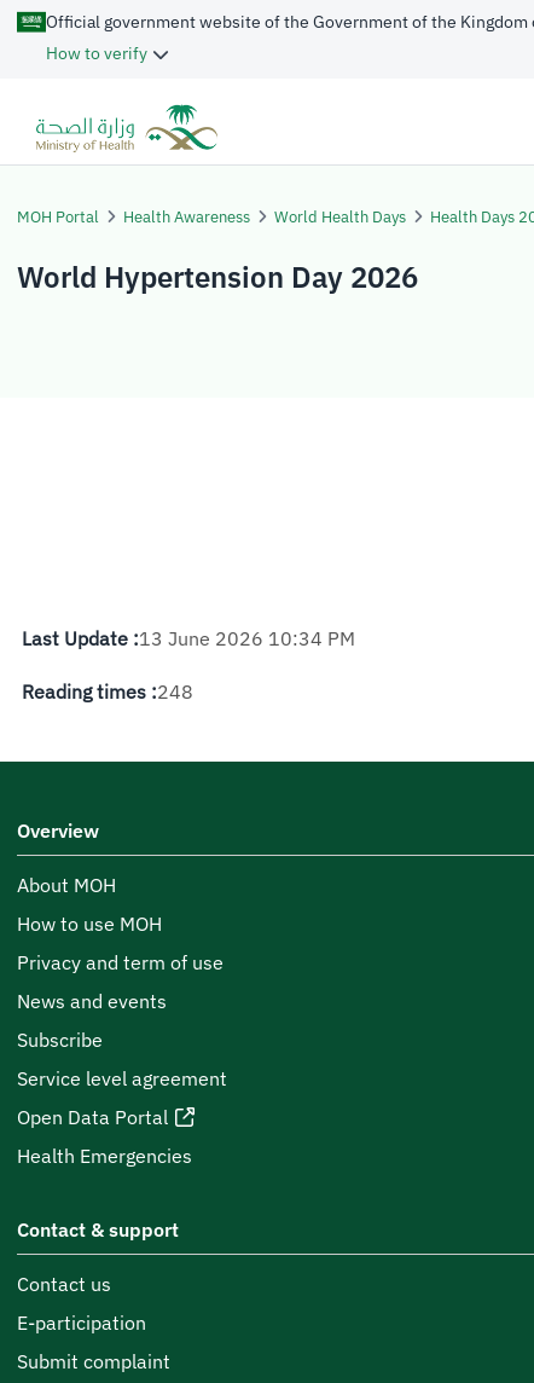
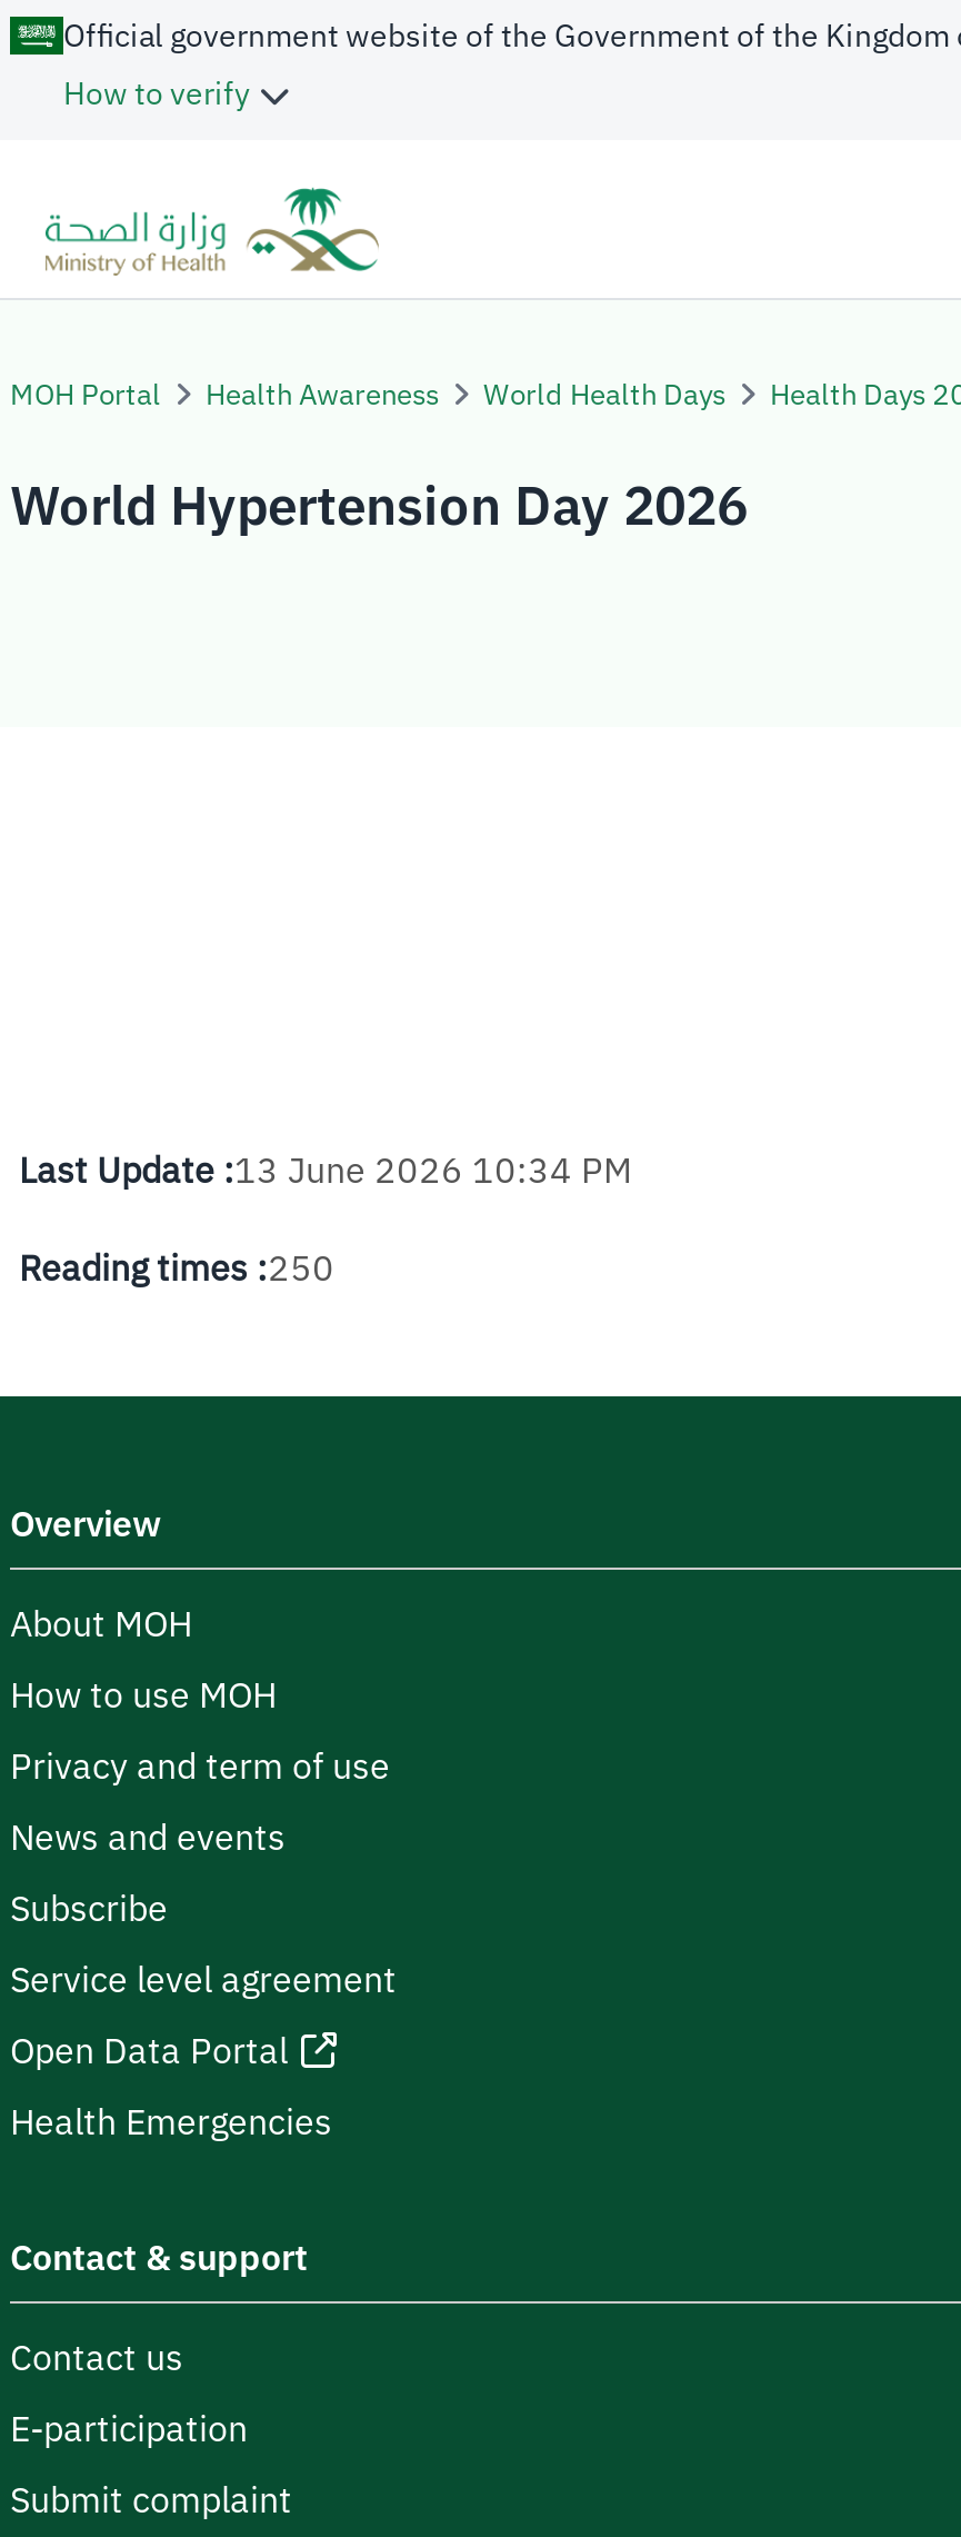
[22,679,193,704] Reading times : 248 -> [19,1245,334,1290] Reading times : 250

